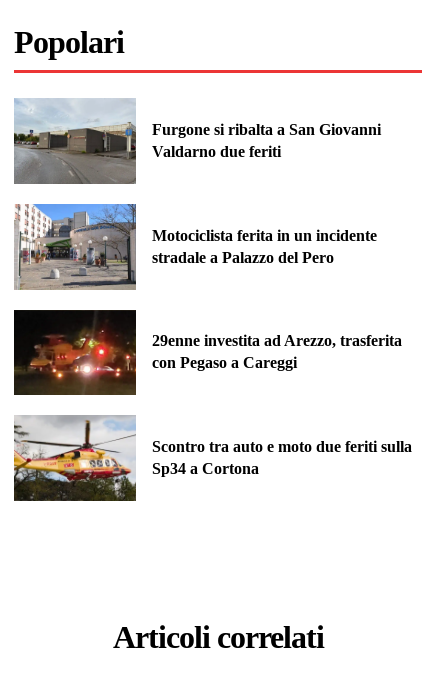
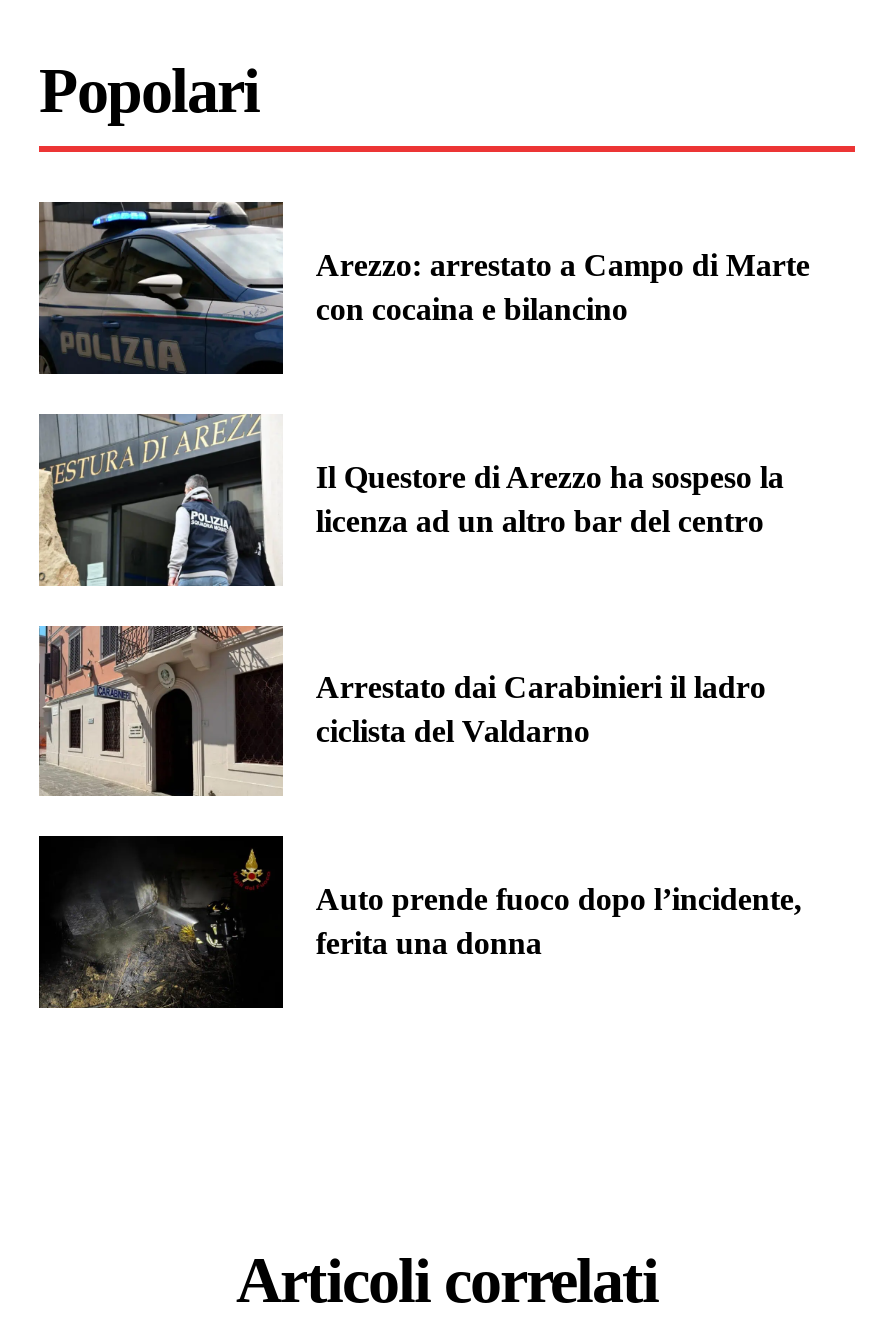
[14,98,381,185] [image] | Furgone si ribalta a San Giovanni | Valdarno due feriti -> [37,200,810,376] [image] | Arezzo: arrestato a Campo di Marte | con cocaina e bilancino
[14,203,377,290] [image] | Motociclista ferita in un incidente | stradale a Palazzo del Pero -> [39,412,784,586] [image] | Il Questore di Arezzo ha sospeso la | licenza ad un altro bar del centro
[13,309,402,395] [image] | 29enne investita ad Arezzo, trasferita | con Pegaso a Careggi -> [37,624,766,796] [image] | Arrestato dai Carabinieri il ladro | ciclista del Valdarno
[13,415,412,501] [image] | Scontro tra auto e moto due feriti sulla | Sp34 a Cortona -> [37,834,802,1008] [image] | Auto prende fuoco dopo l’incidente, | ferita una donna

